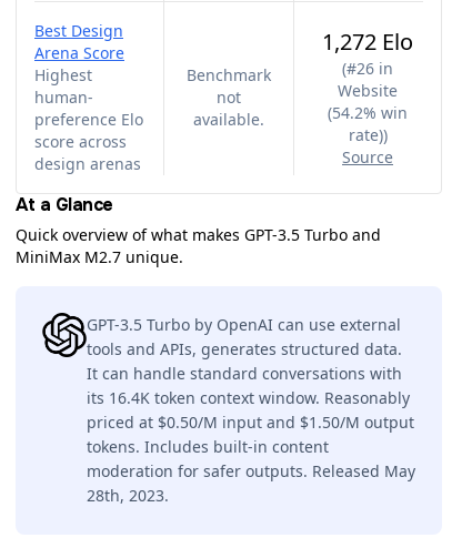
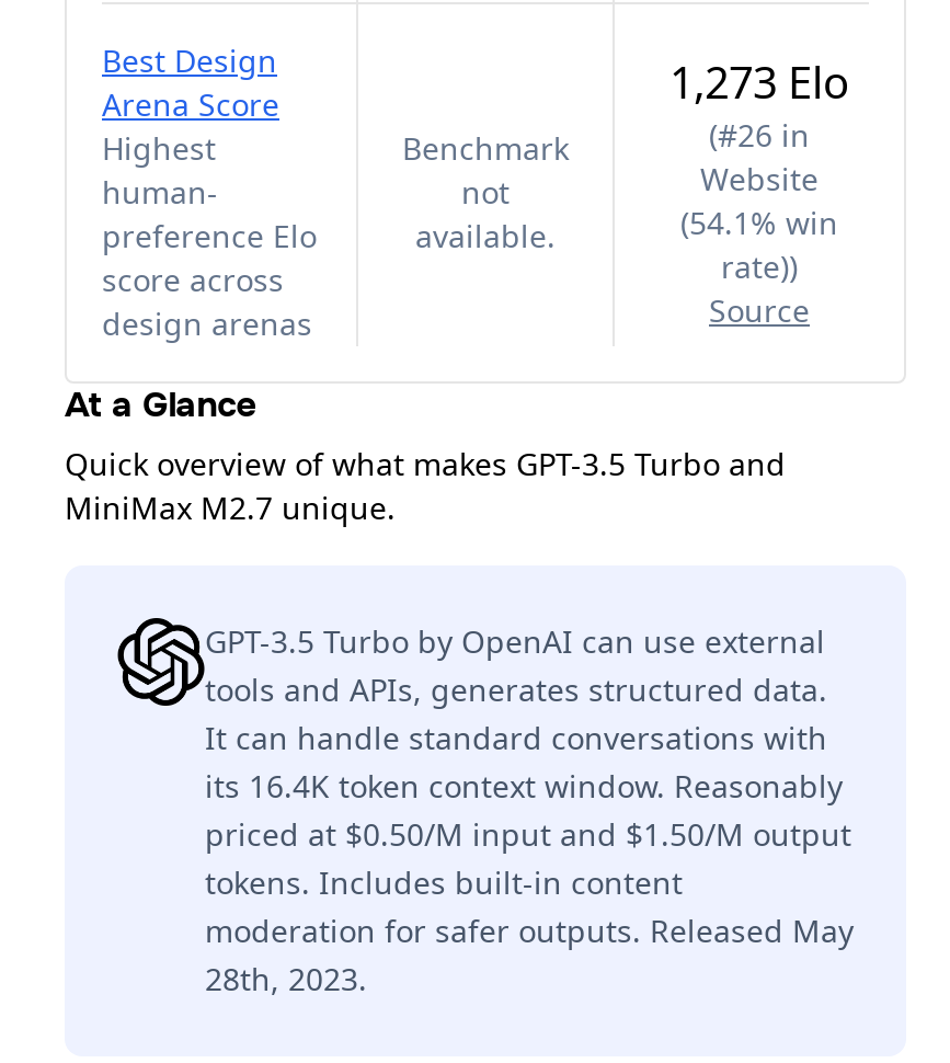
[322,27,413,57] 1,272 Elo -> [669,53,849,112] 1,273 Elo
[328,102,408,123] (54.2% win -> [680,202,838,243] (54.1% win

